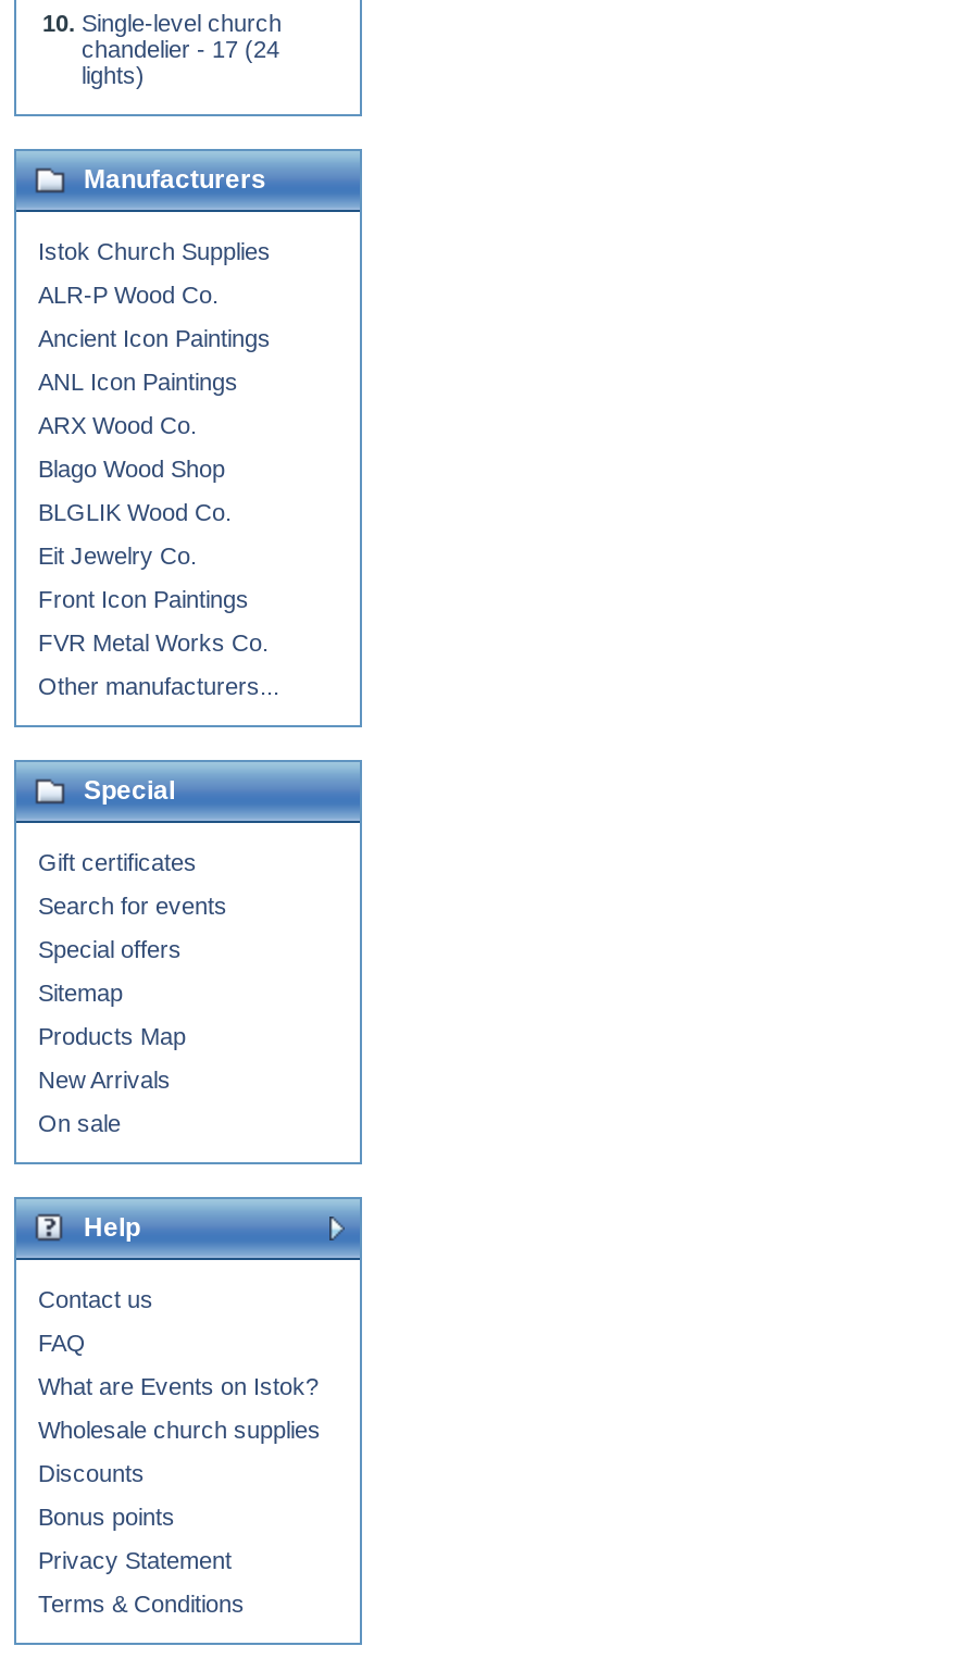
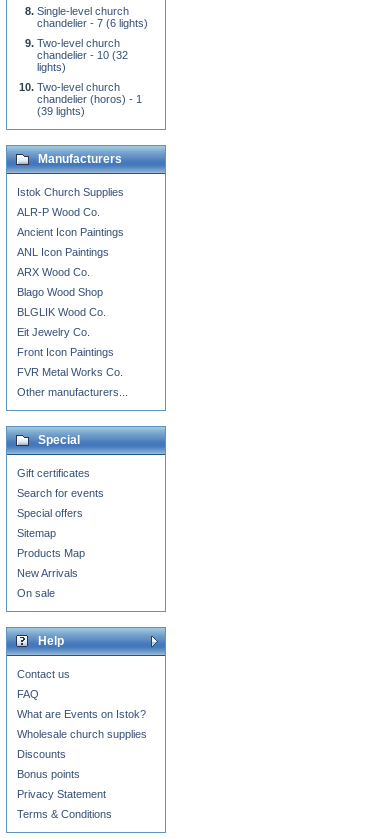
[82,36,279,62] chandelier - 17 (24 -> [37,17,148,61] chandelier - 7 (6 lights) | Two-level church | chandelier - 10 (32
none -> [37,81,142,117] Two-level church | chandelier (horos) - 1 | (39 lights)

